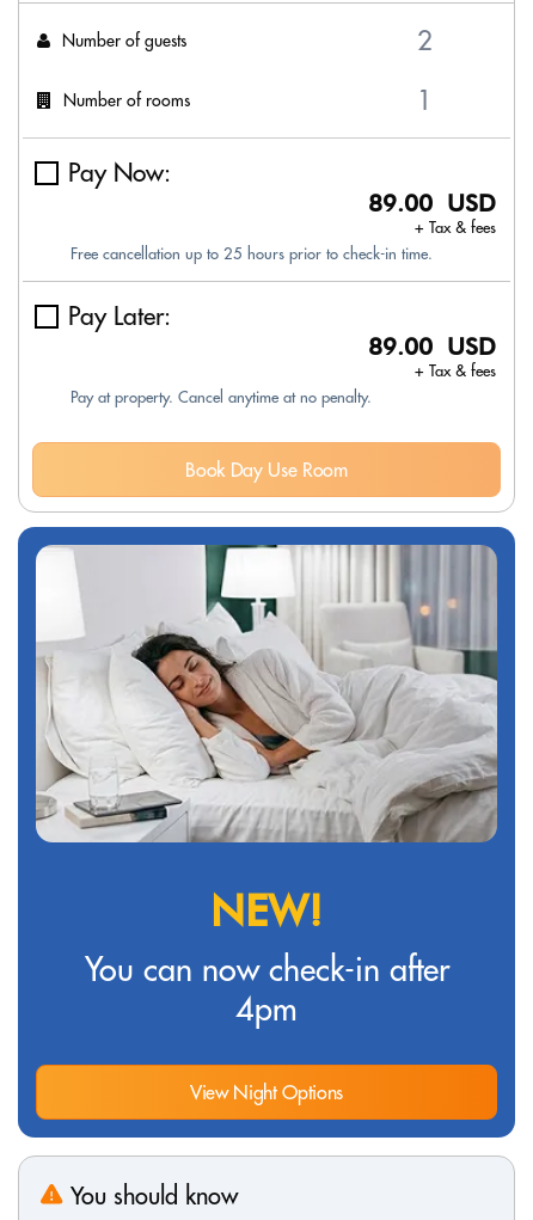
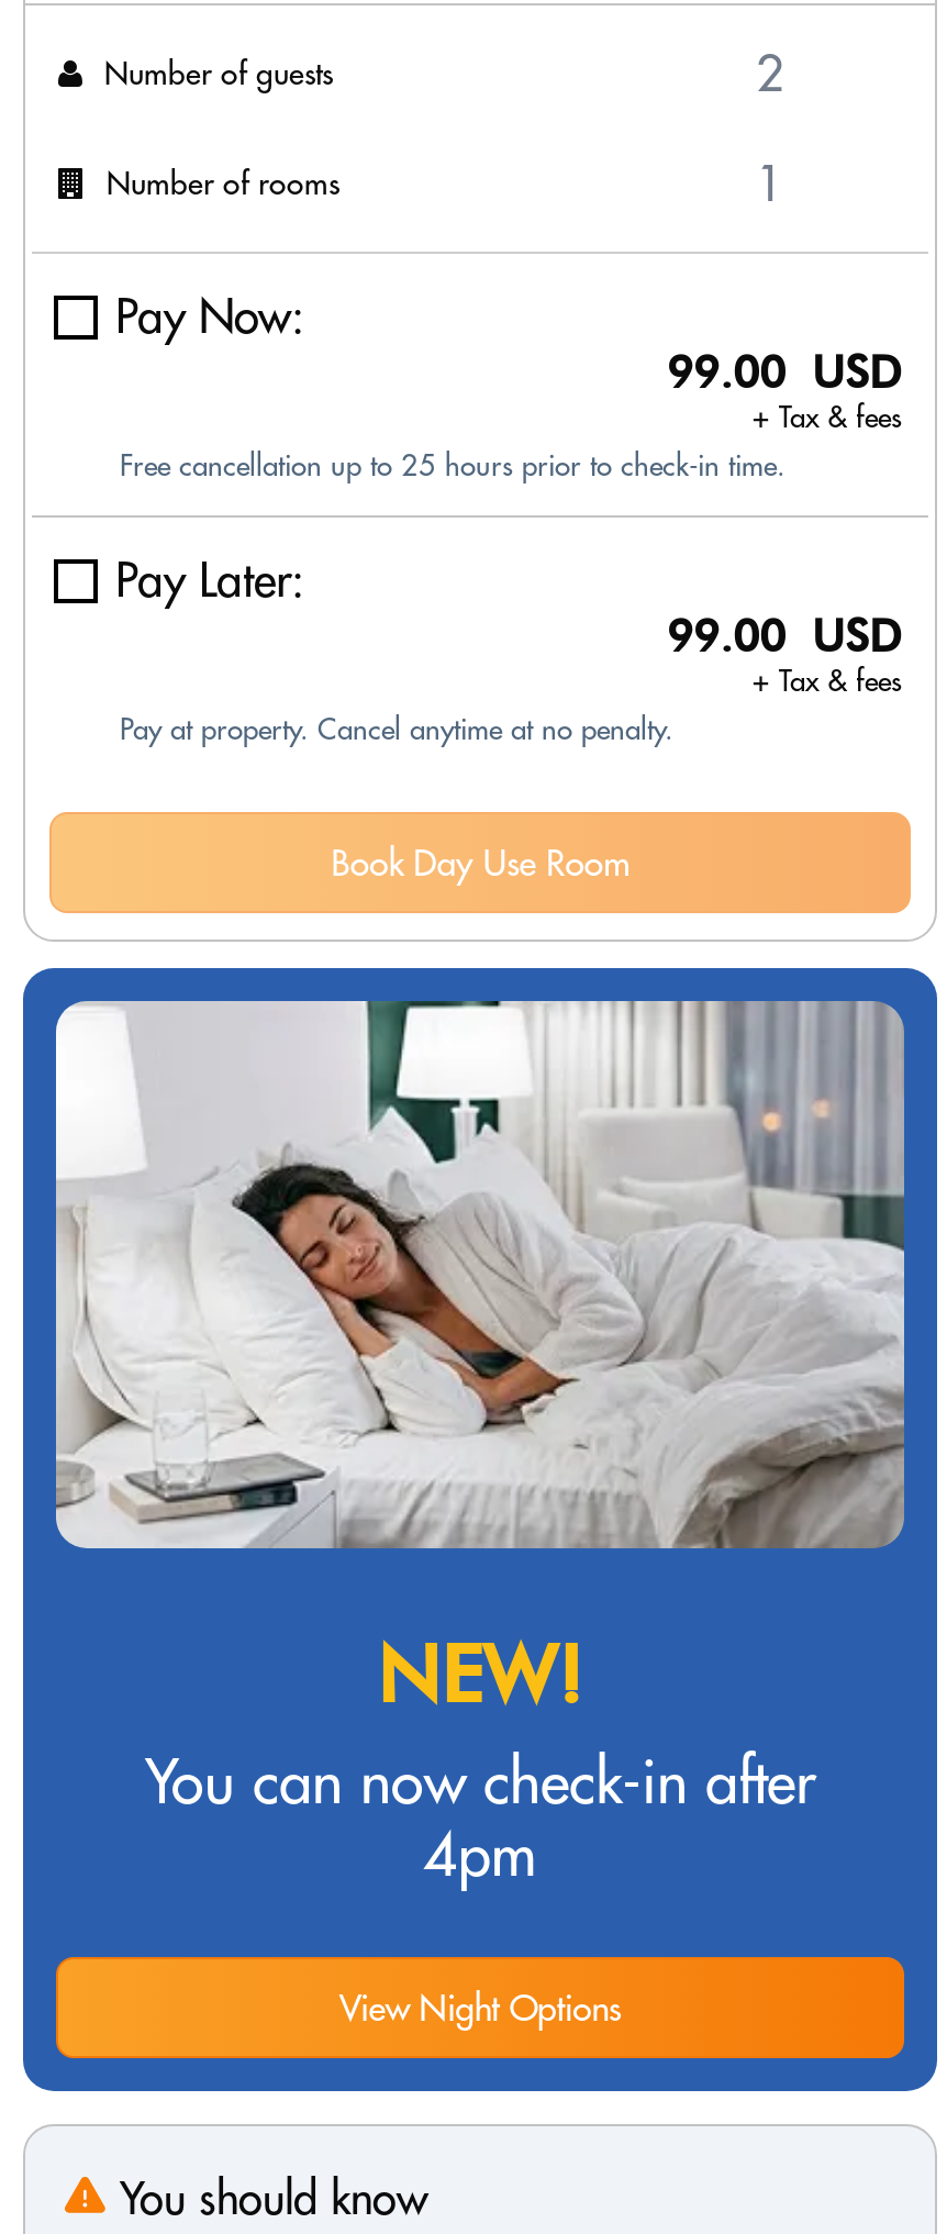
[368,189,496,217] 89.00 USD -> [667,346,902,399] 99.00 USD
[368,332,496,361] 89.00 USD -> [667,610,902,663] 99.00 USD

